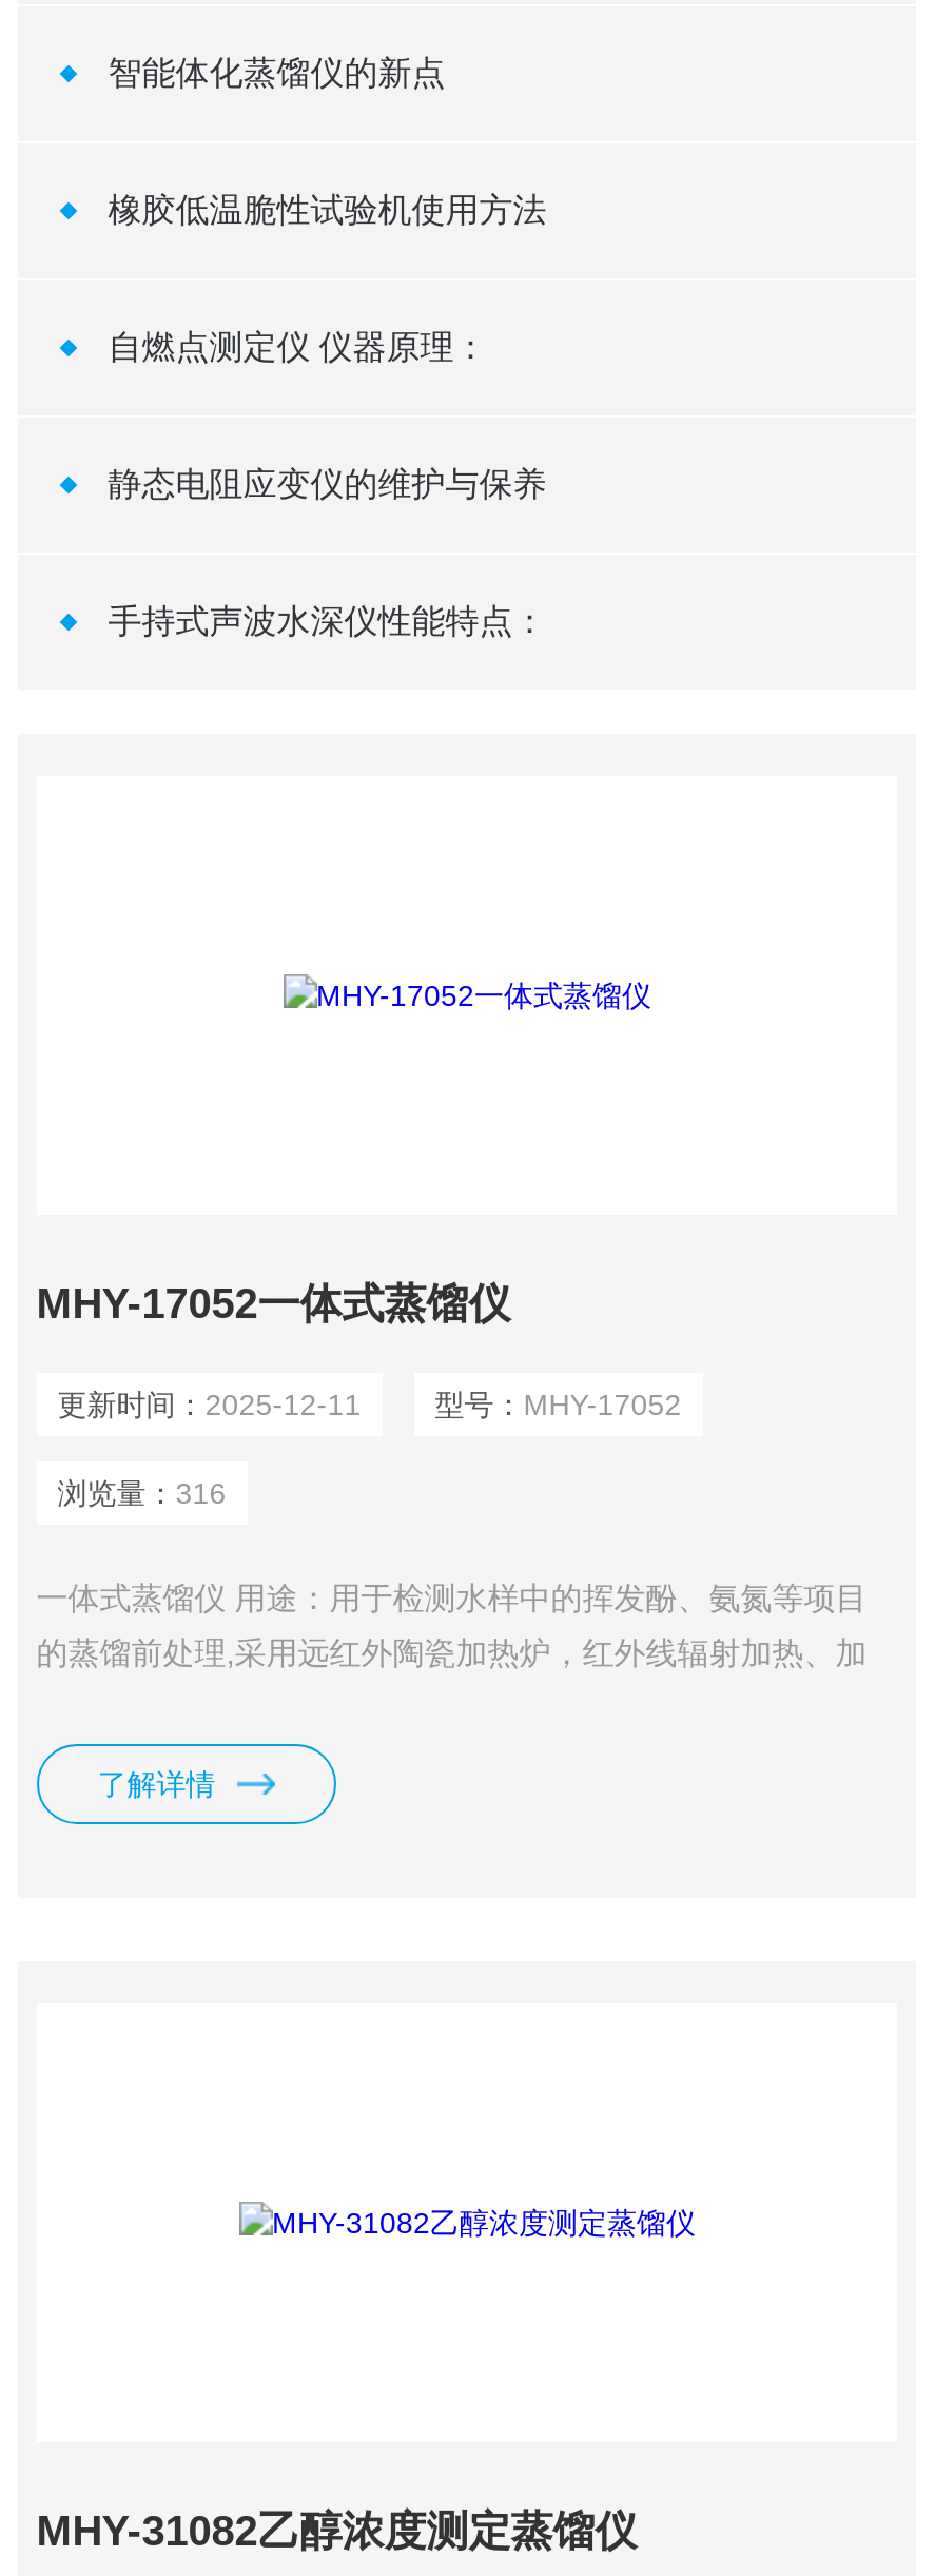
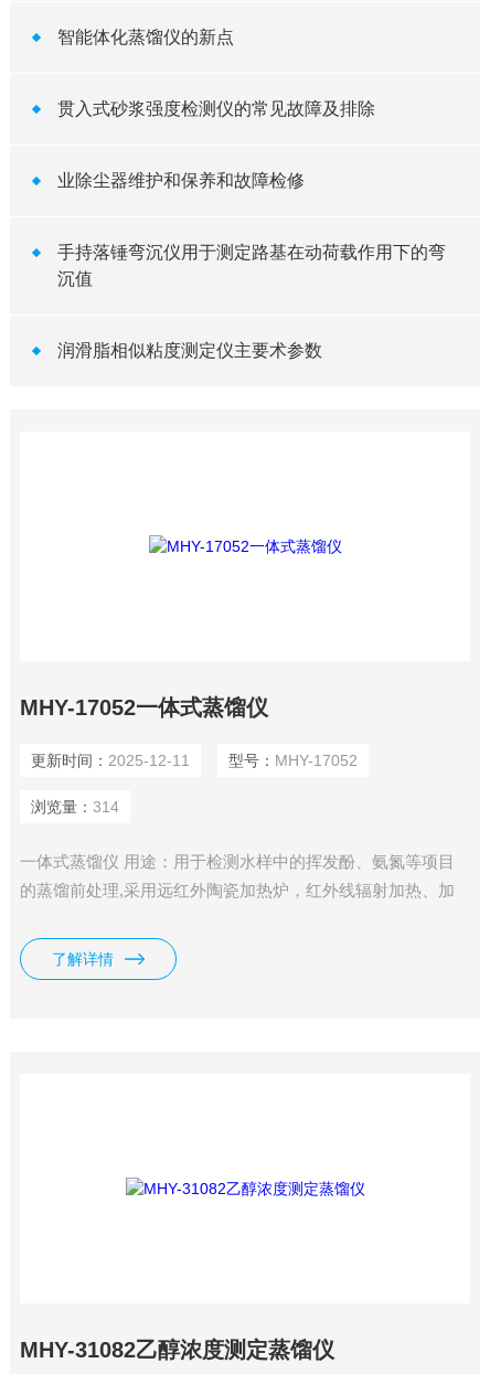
[108,192,547,228] 橡胶低温脆性试验机使用方法 -> [57,99,375,118] 贯入式砂浆强度检测仪的常见故障及排除
[108,329,488,365] 自燃点测定仪 仪器原理： -> [57,171,304,190] 业除尘器维护和保养和故障检修
[108,466,547,502] 静态电阻应变仪的维护与保养 -> [57,243,446,288] 手持落锤弯沉仪用于测定路基在动荷载作用下的弯 | 沉值
[108,603,547,639] 手持式声波水深仪性能特点： -> [57,341,322,360] 润滑脂相似粘度测定仪主要术参数
[57,1476,226,1510] 浏览量：316 -> [31,798,119,816] 浏览量：314

